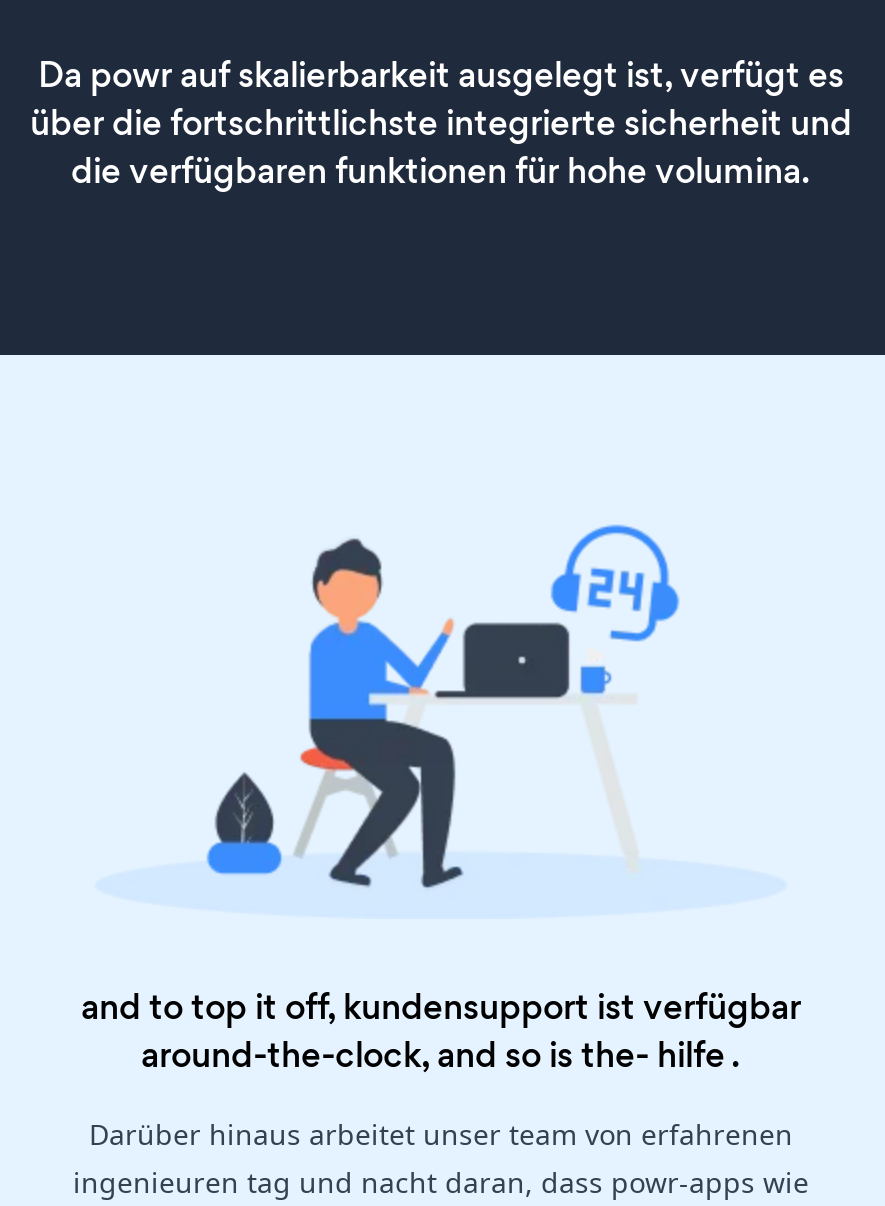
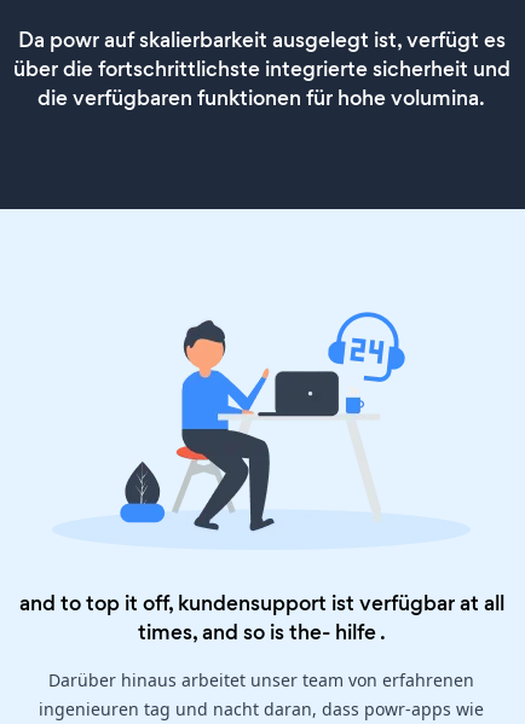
[81,983,801,1079] and to top it off, kundensupport ist verfügbar | around-the-clock, and so is the- hilfe. -> [19,589,504,647] and to top it off, kundensupport ist verfügbar at all | times, and so is the- hilfe.

